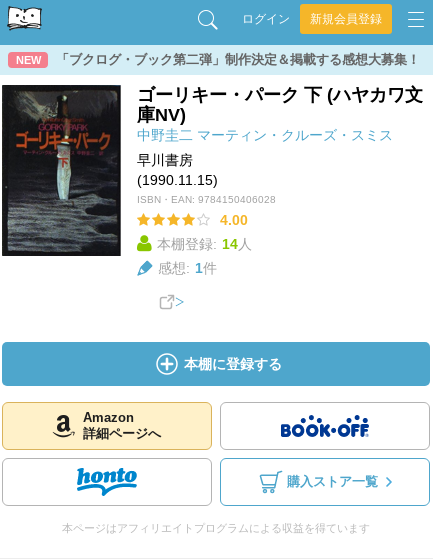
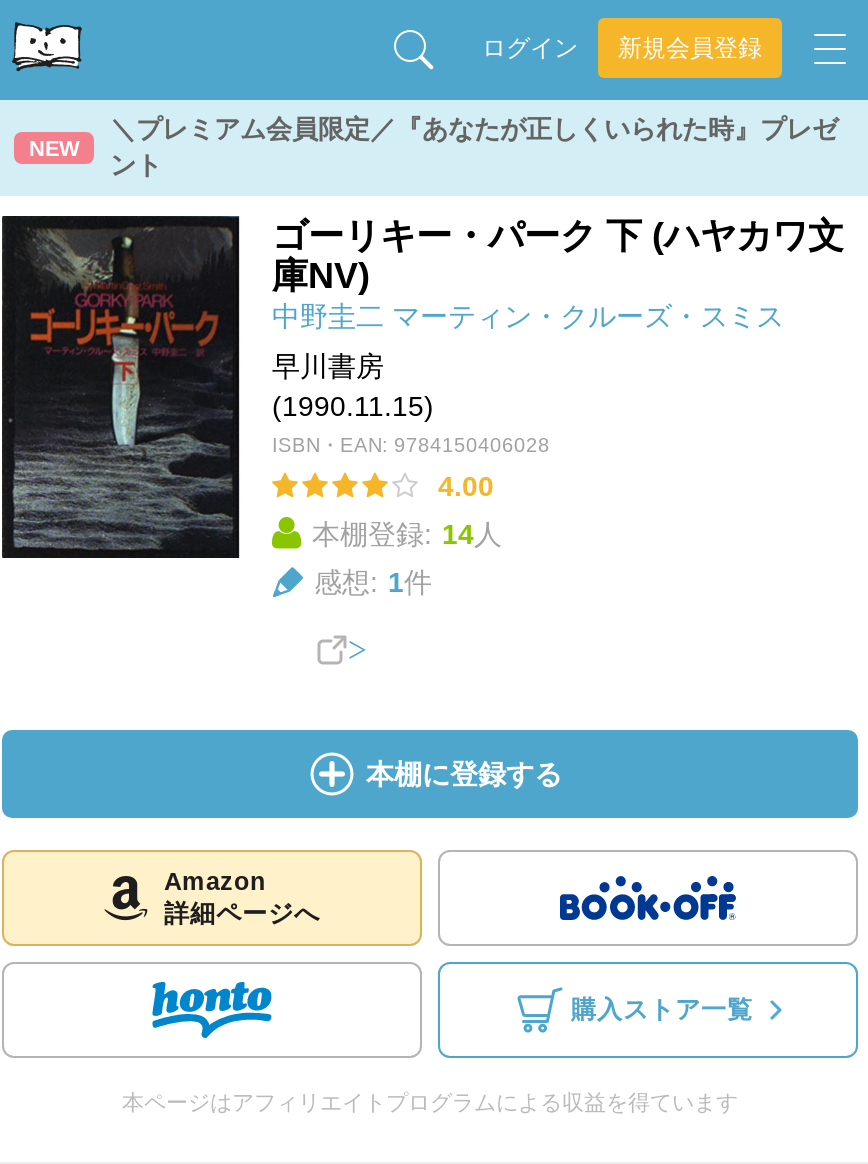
[56,52,420,67] 「ブクログ・ブック第二弾」制作決定＆掲載する感想大募集！ -> [110,114,838,180] ＼プレミアム会員限定／『あなたが正しくいられた時』プレゼ | ント

